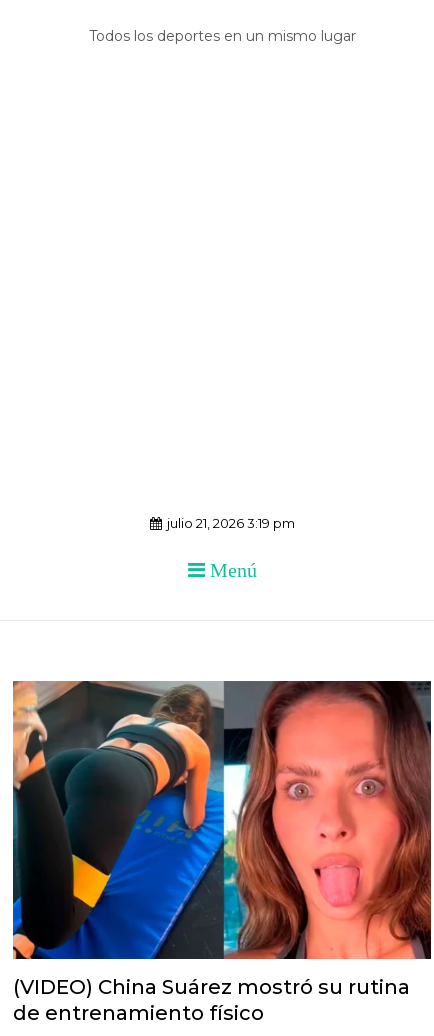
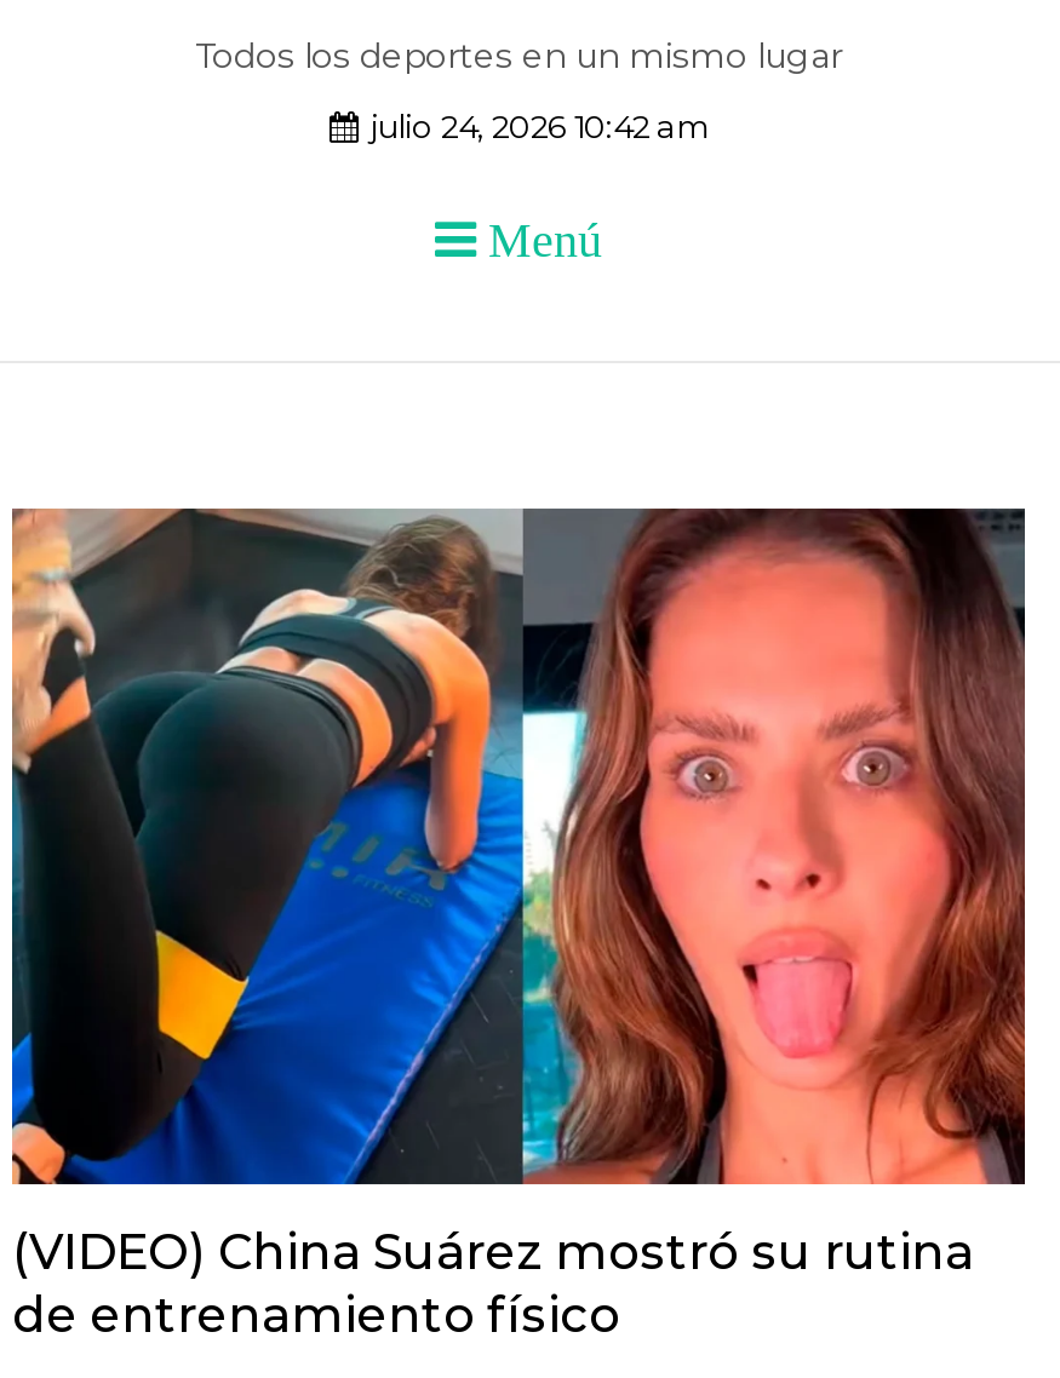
[166,515,294,531] julio 21, 2026 3:19 pm -> [371,107,707,146] julio 24, 2026 10:42 am

